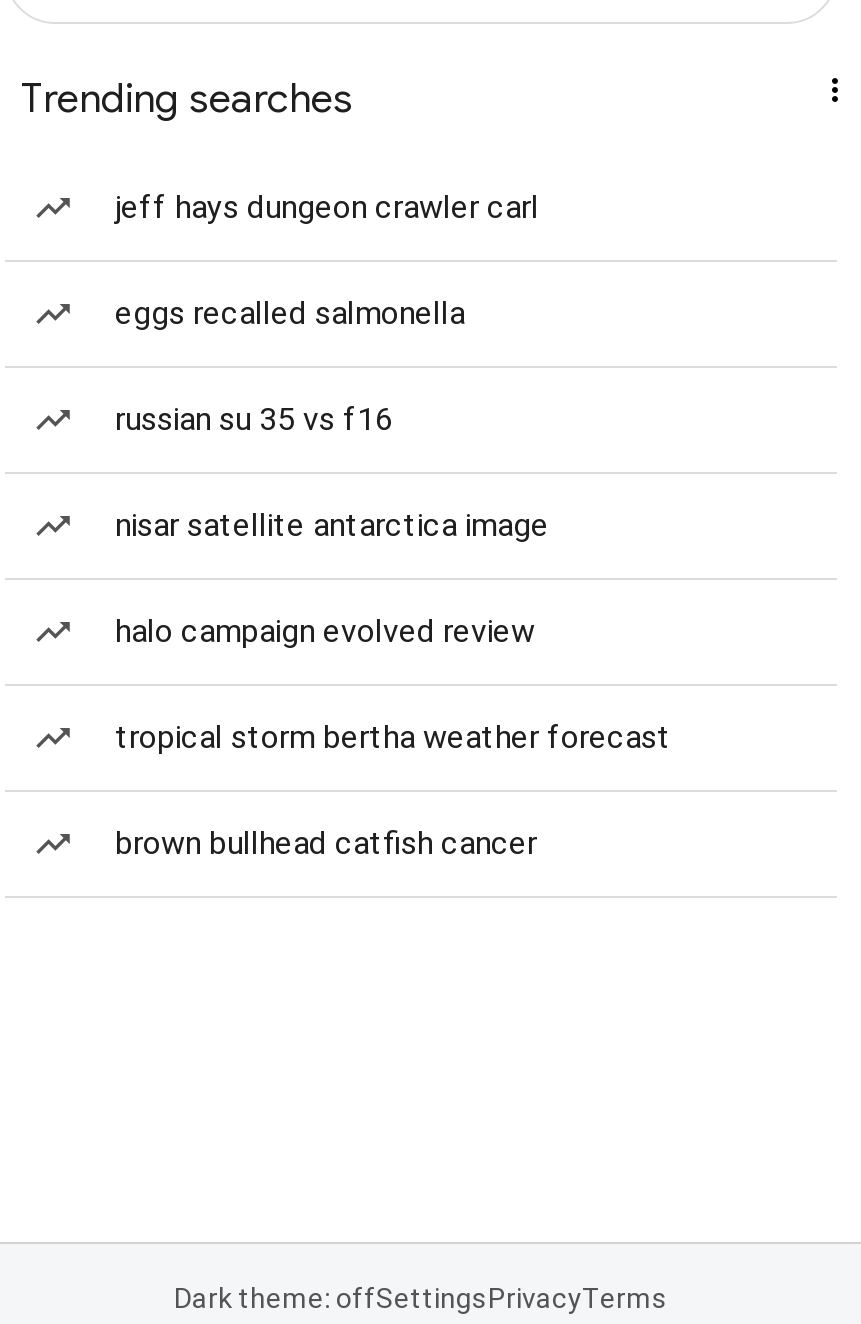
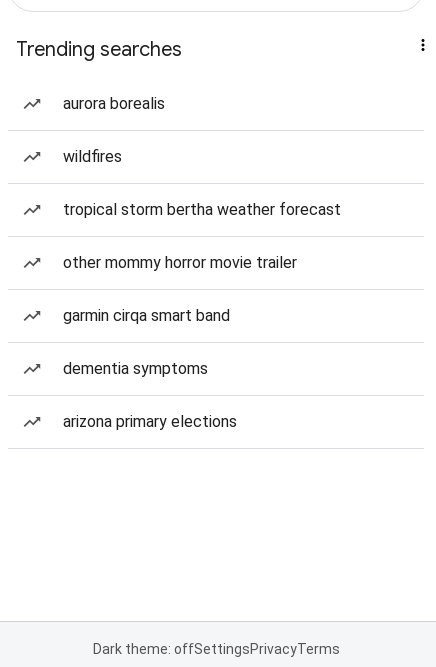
[115,188,549,650] jeff hays dungeon crawler carl | eggs recalled salmonella | russian su 35 vs f16 | nisar satellite antarctica image | halo campaign evolved review -> [63,94,165,166] aurora borealis | wildfires
moved [115,718,671,756] -> [63,200,341,219]: tropical storm bertha weather forecast
[115,824,537,862] brown bullhead catfish cancer -> [63,253,297,431] other mommy horror movie trailer | garmin cirqa smart band | dementia symptoms | arizona primary elections

